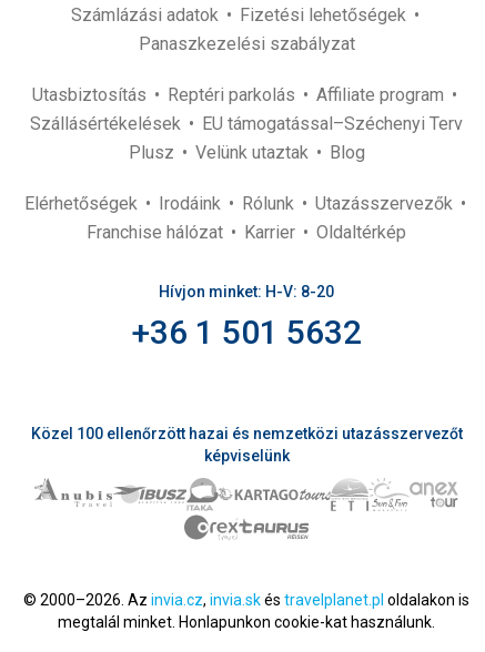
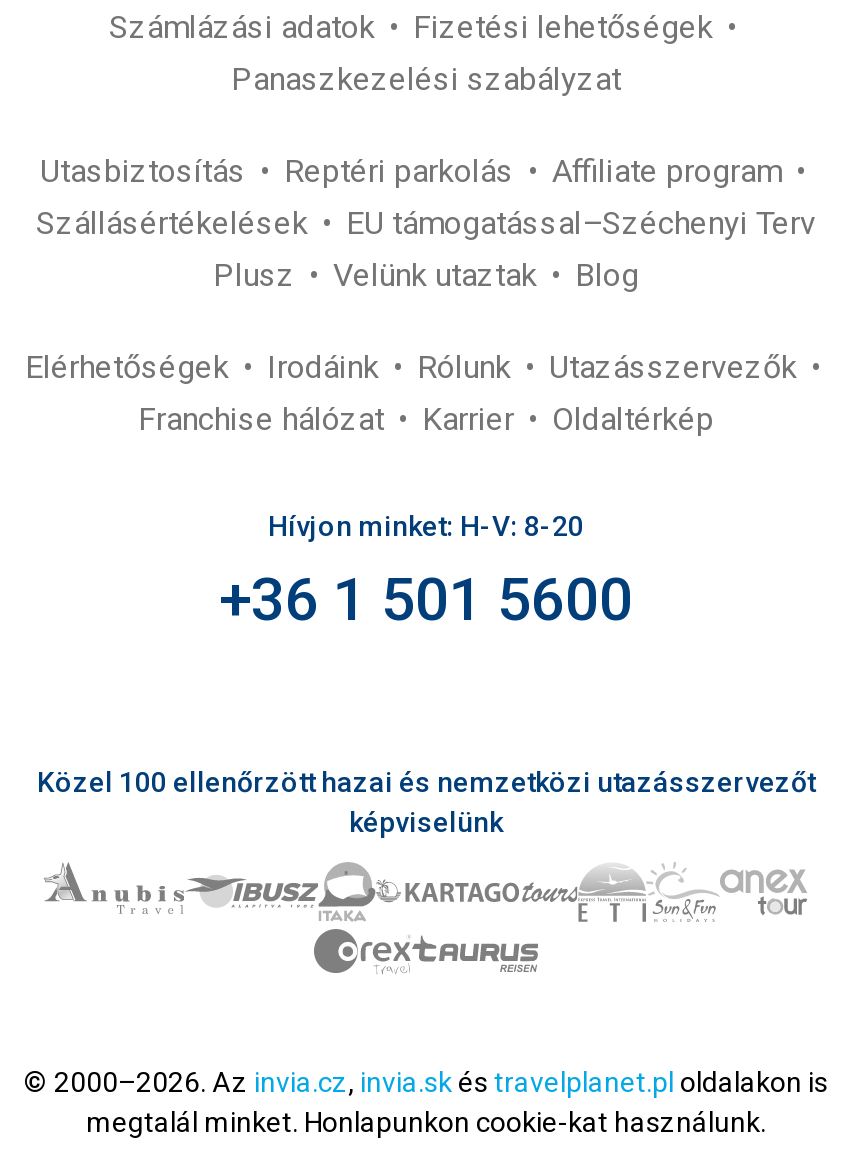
[132,313,361,352] +36 1 501 5632 -> [219,564,633,634] +36 1 501 5600

